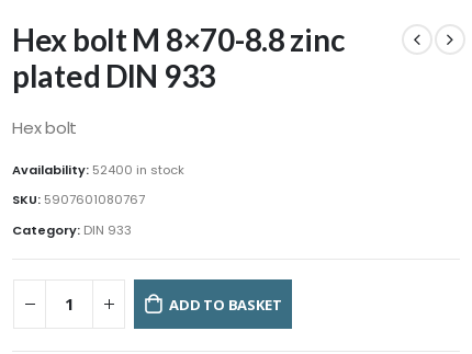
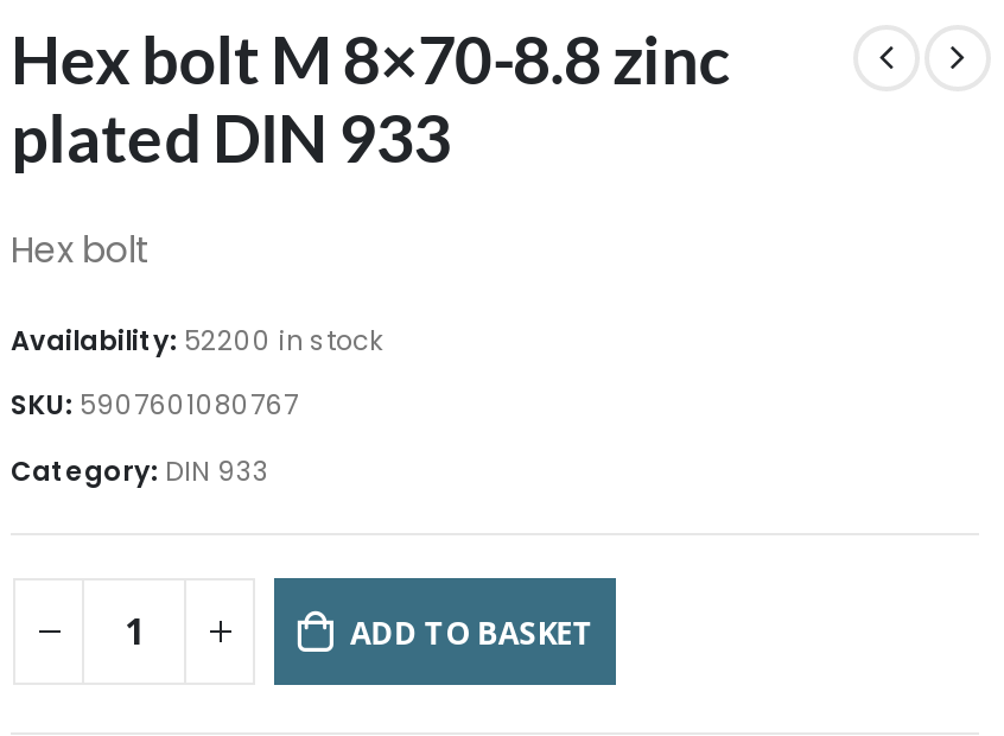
[12,161,184,178] Availability: 52400 in stock -> [11,321,383,359] Availability: 52200 in stock

